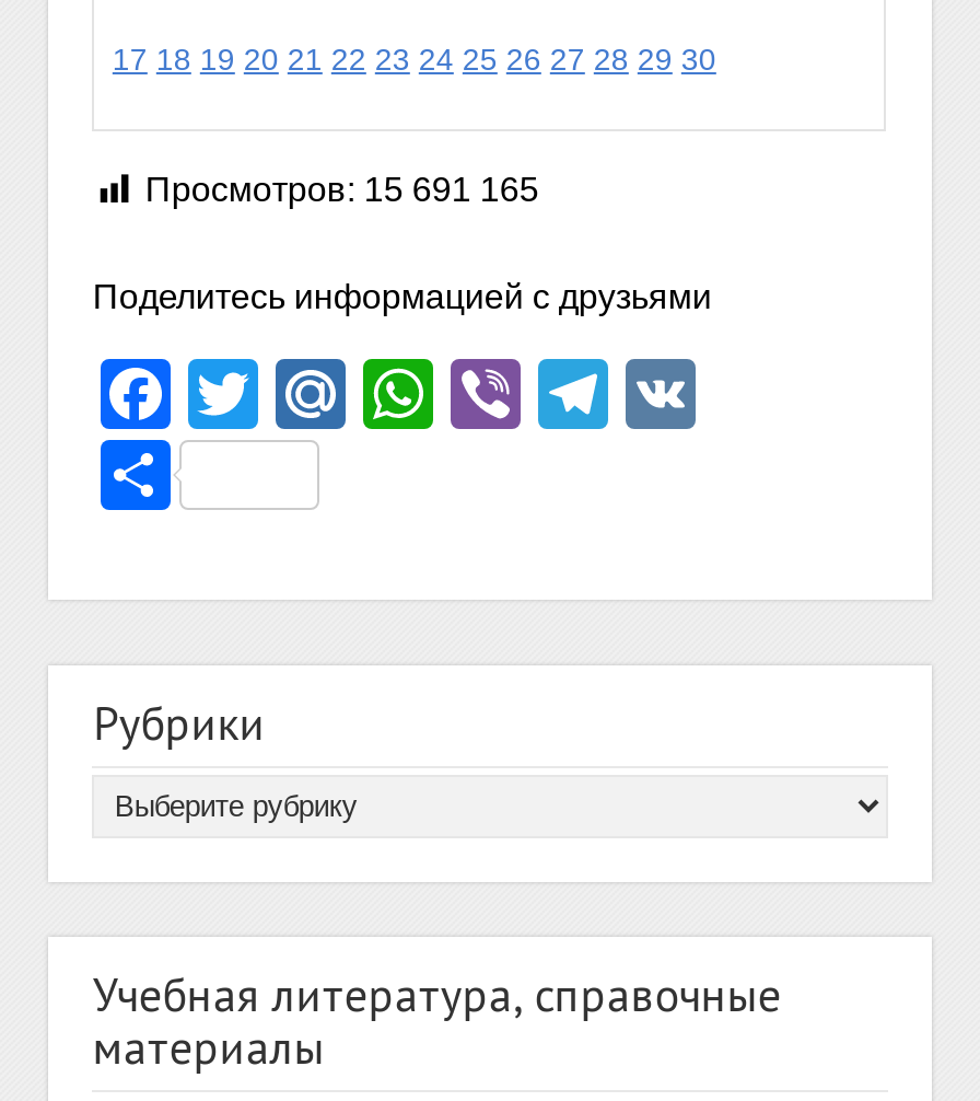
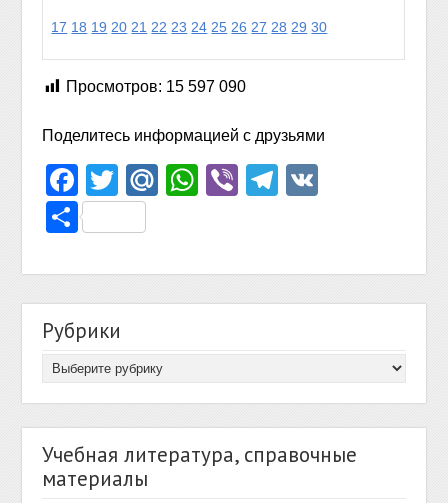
[145,171,539,208] Просмотров: 15 691 165 -> [66,78,246,95] Просмотров: 15 597 090

